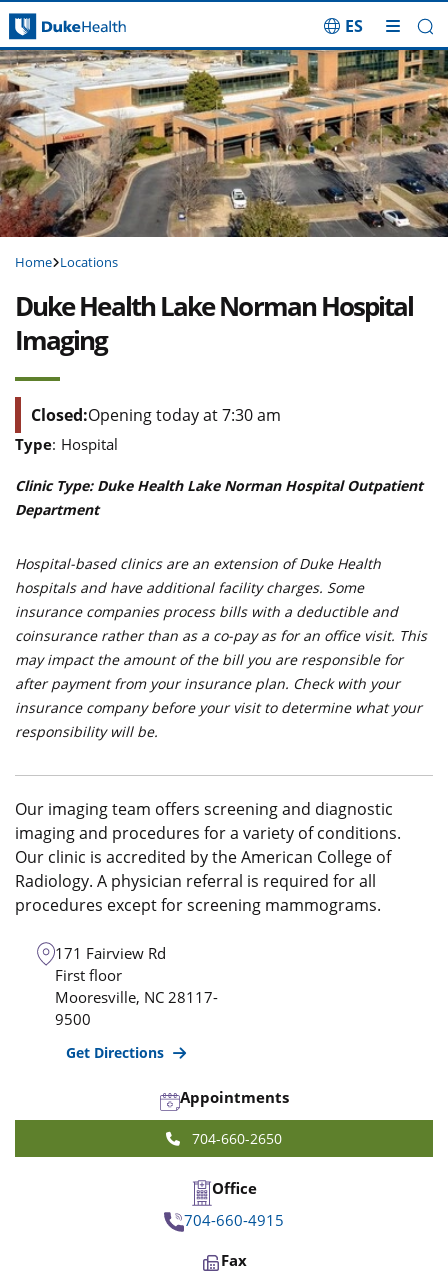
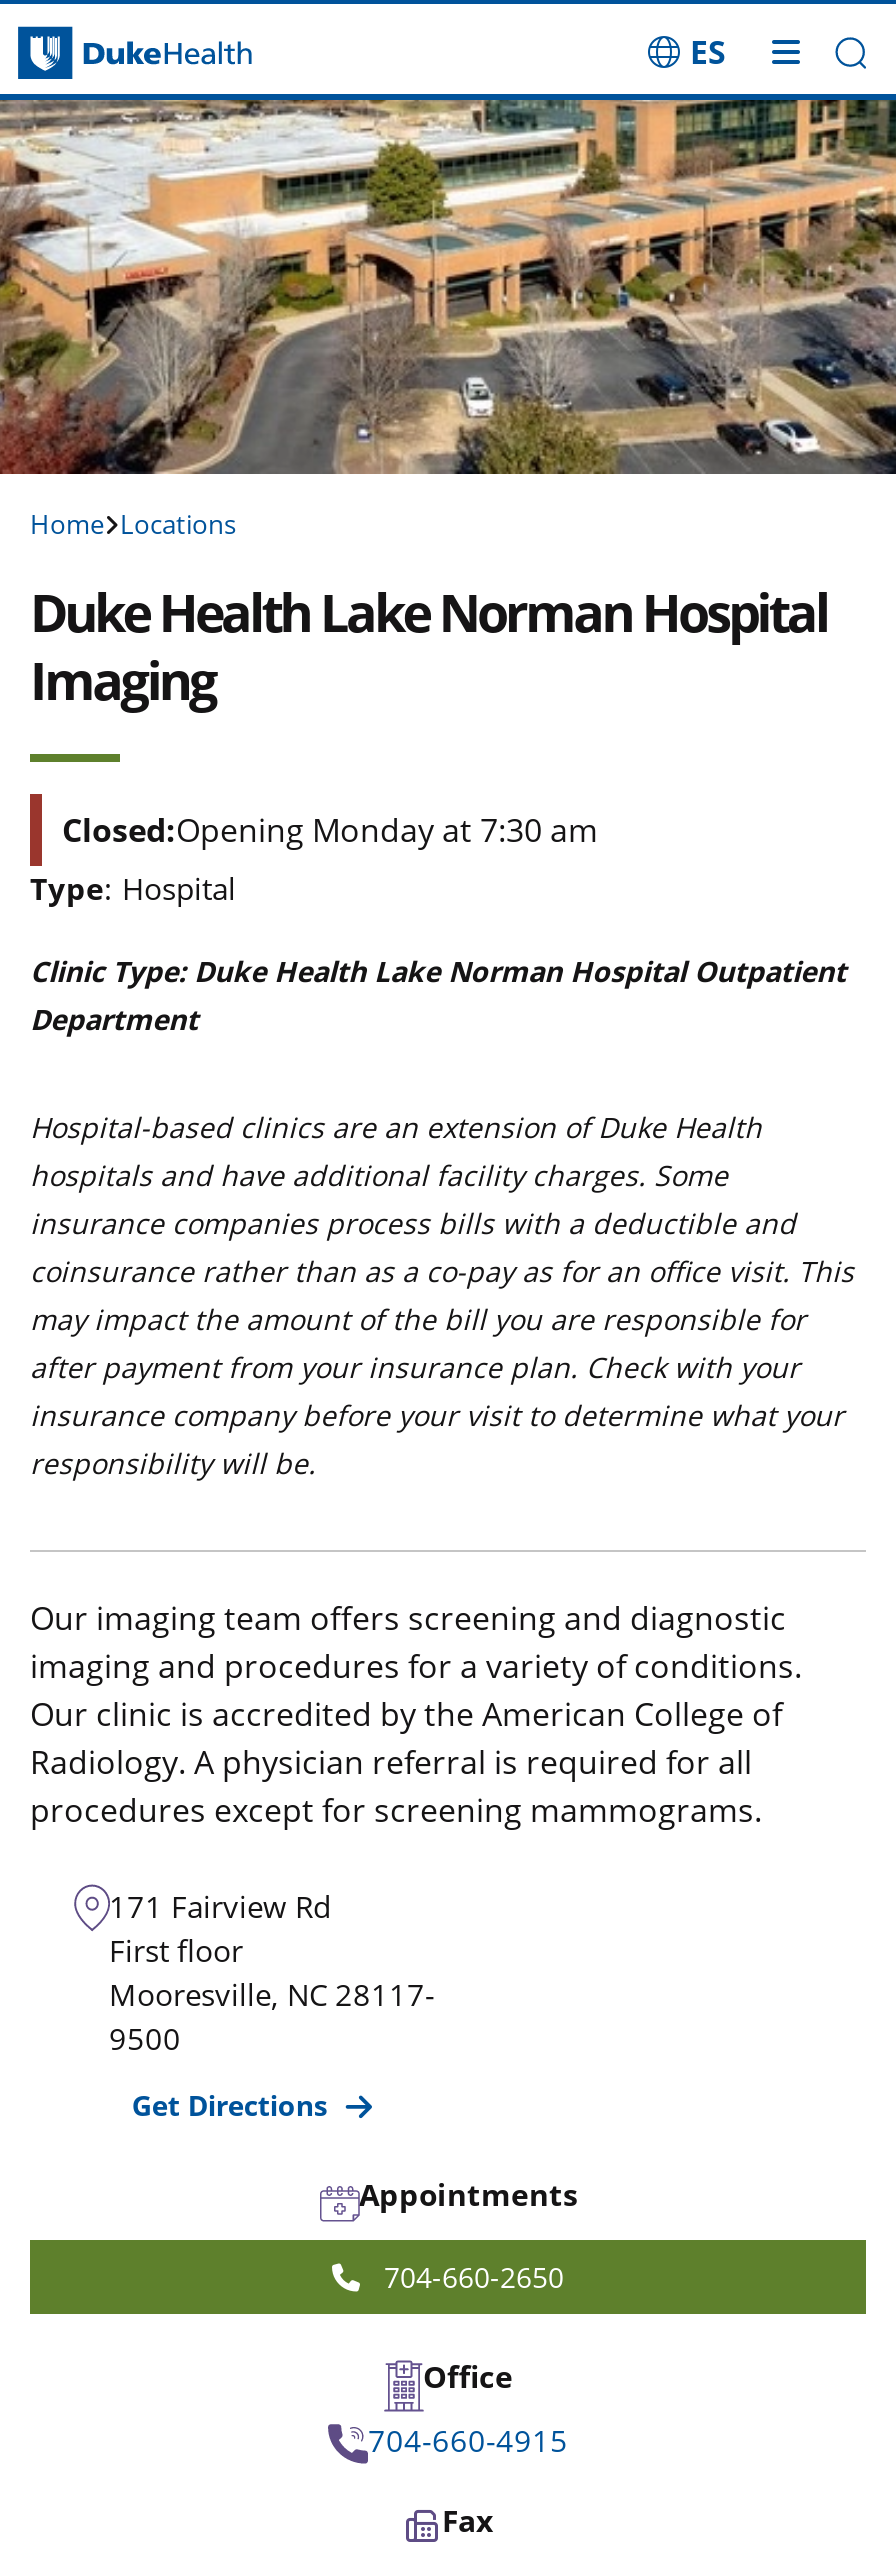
[31,404,281,426] Closed:Opening today at 7:30 am -> [62,807,598,851] Closed:Opening Monday at 7:30 am

